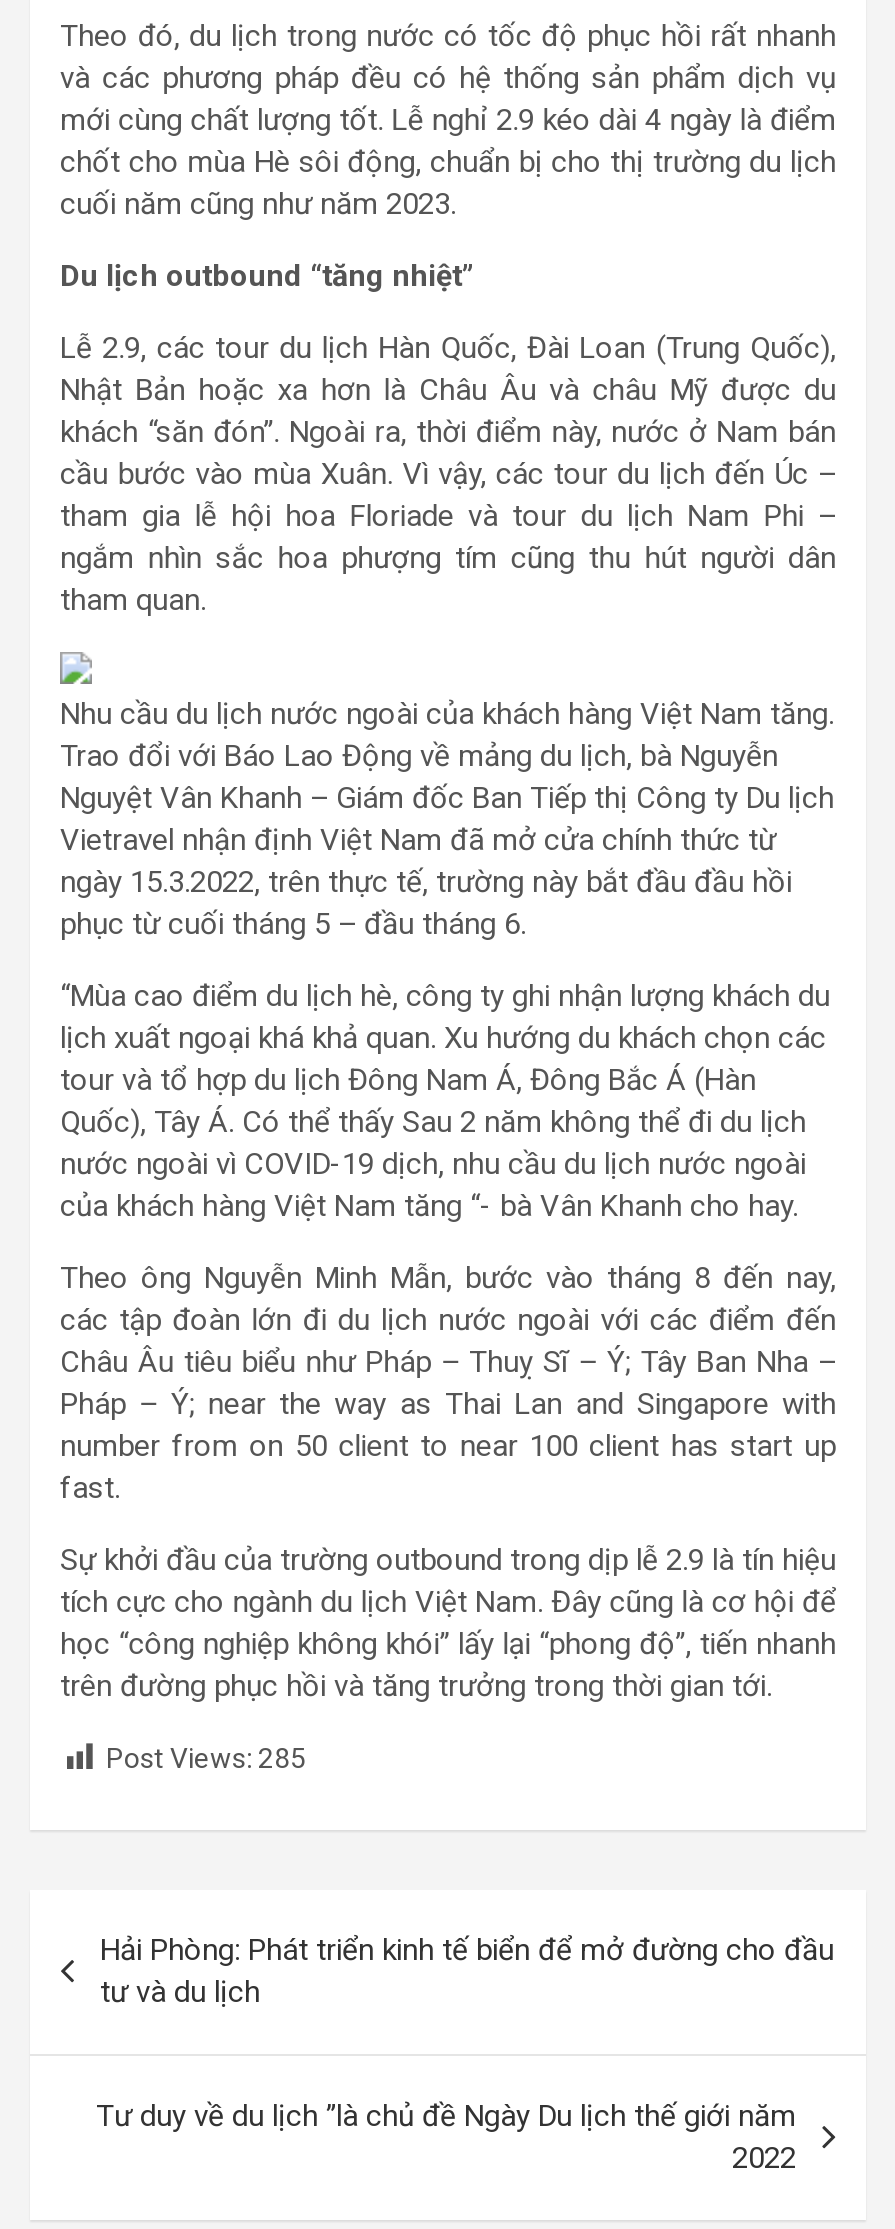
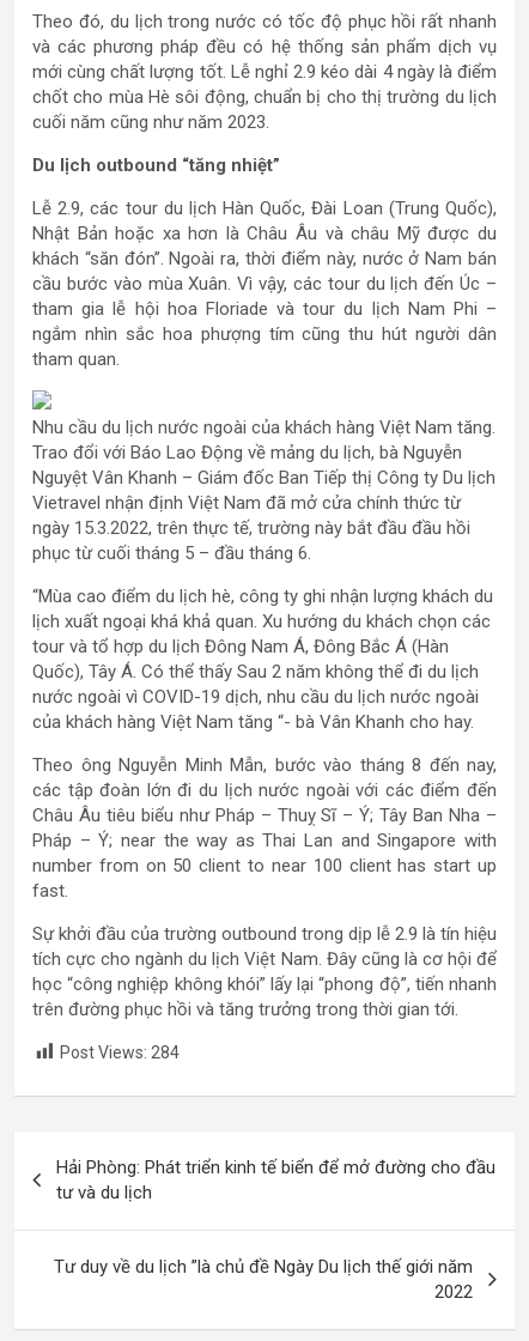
[106,1742,306,1774] Post Views: 285 -> [60,1043,180,1062] Post Views: 284

